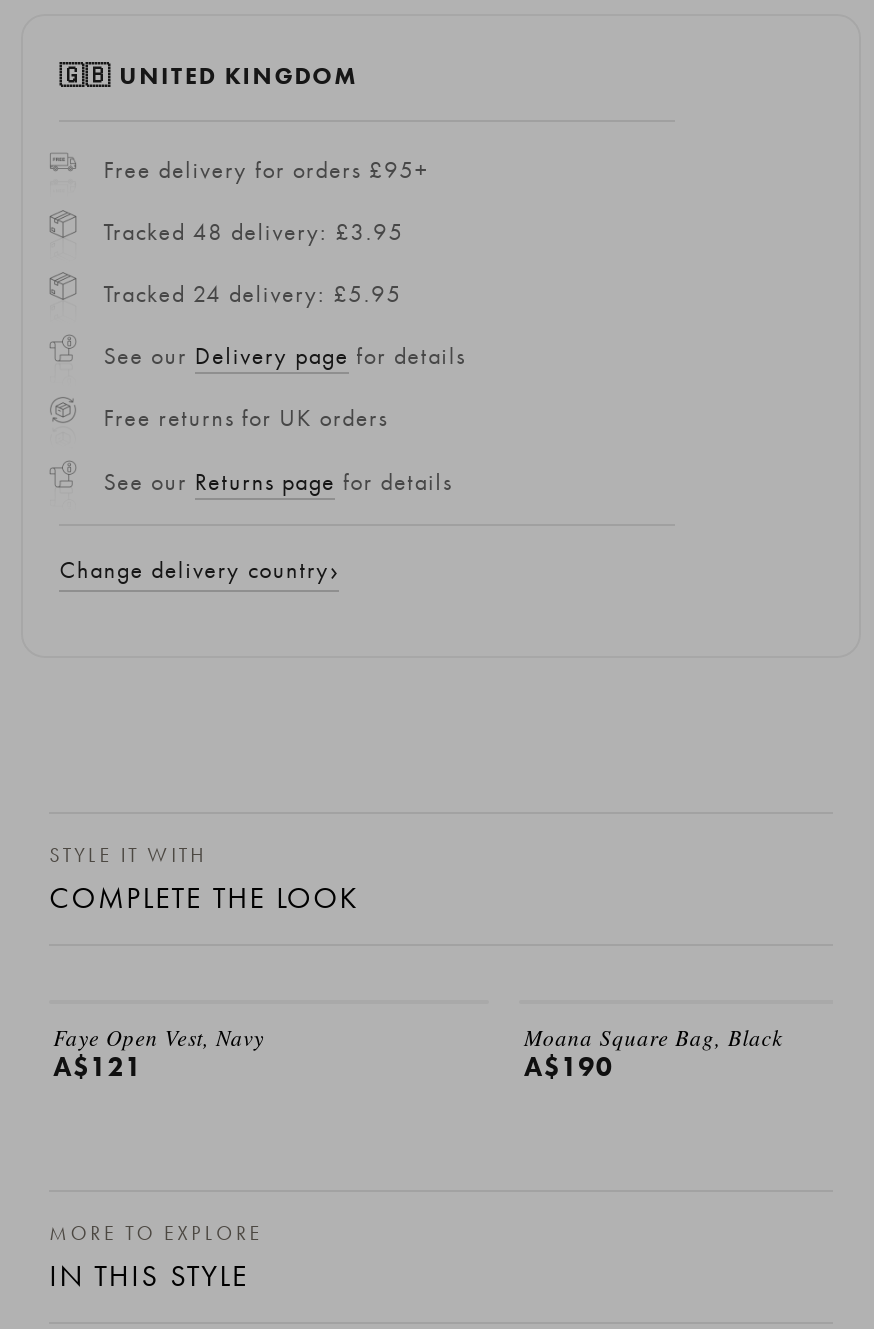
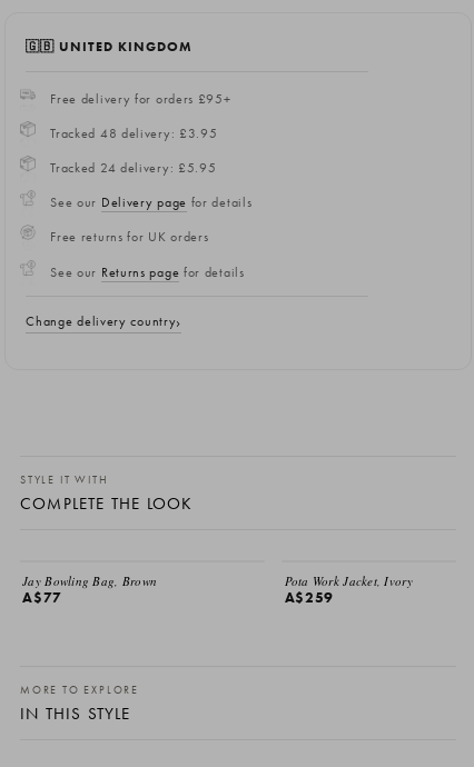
[53,1022,264,1084] Faye Open Vest, Navy | A$121 -> [22,573,157,607] Jay Bowling Bag, Brown | A$77
[524,1022,783,1084] Moana Square Bag, Black | A$190 -> [284,573,413,607] Pota Work Jacket, Ivory | A$259

